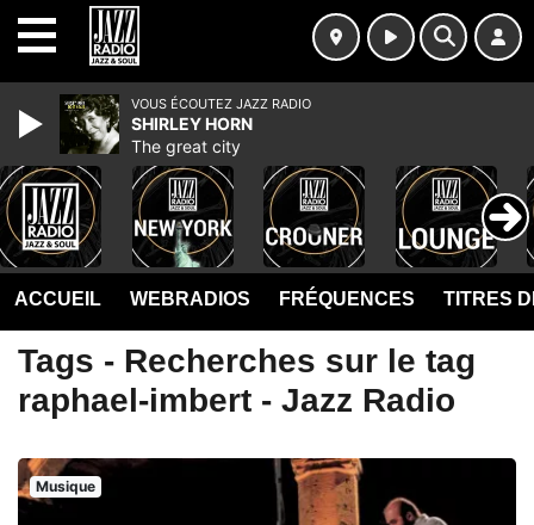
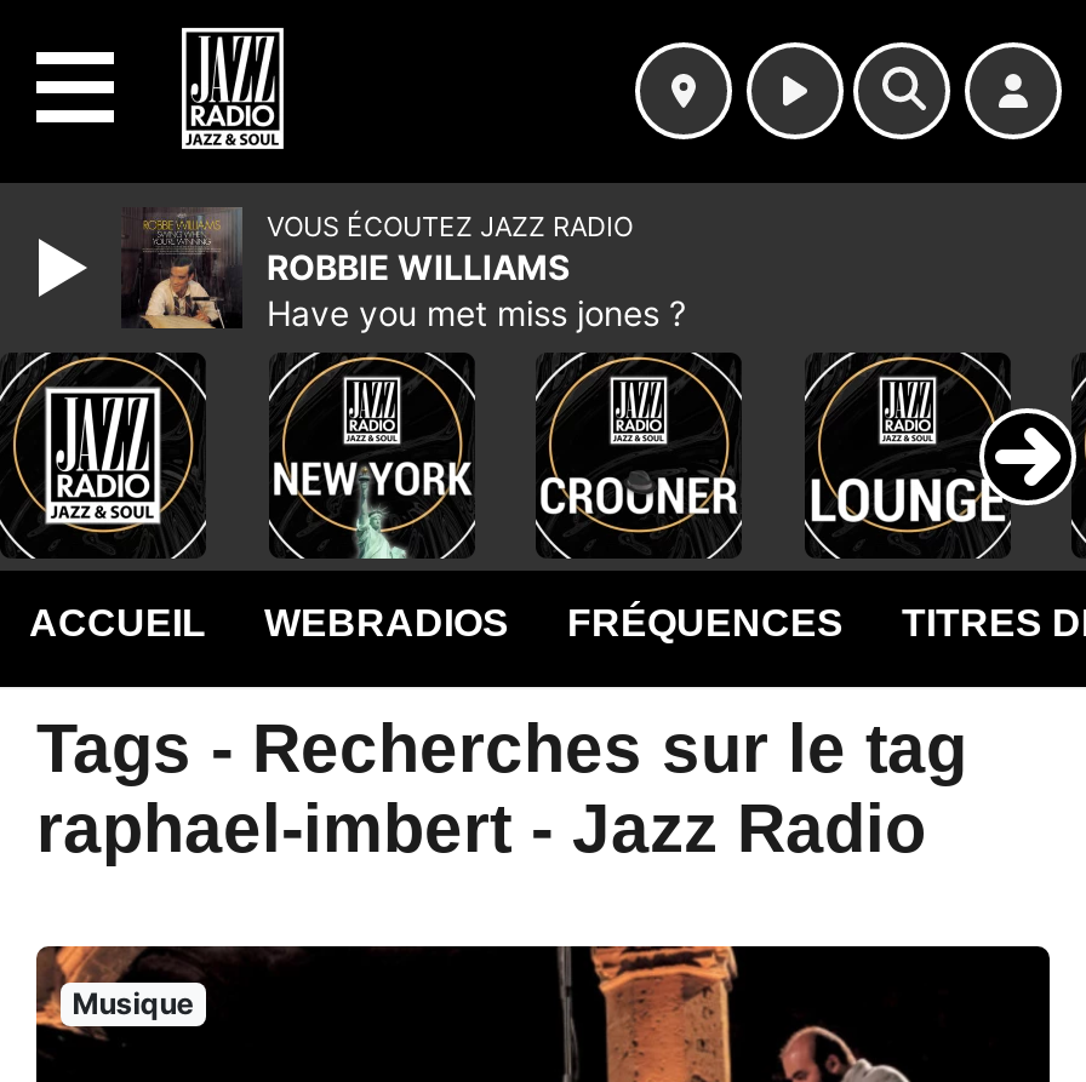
[60,94,253,156] [image] | SHIRLEY HORN | The great city -> [124,207,686,333] [image] | ROBBIE WILLIAMS | Have you met miss jones ?

